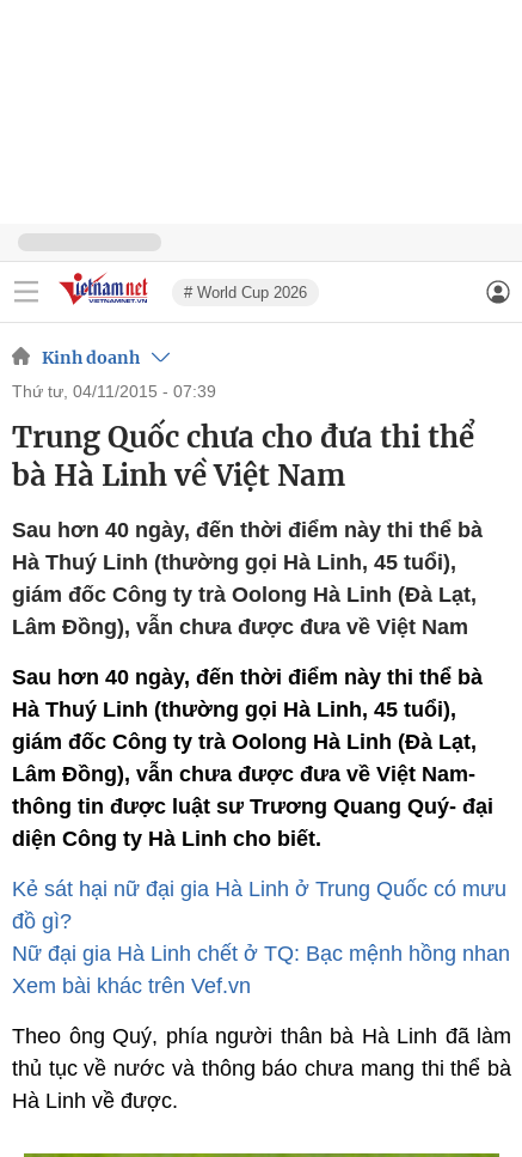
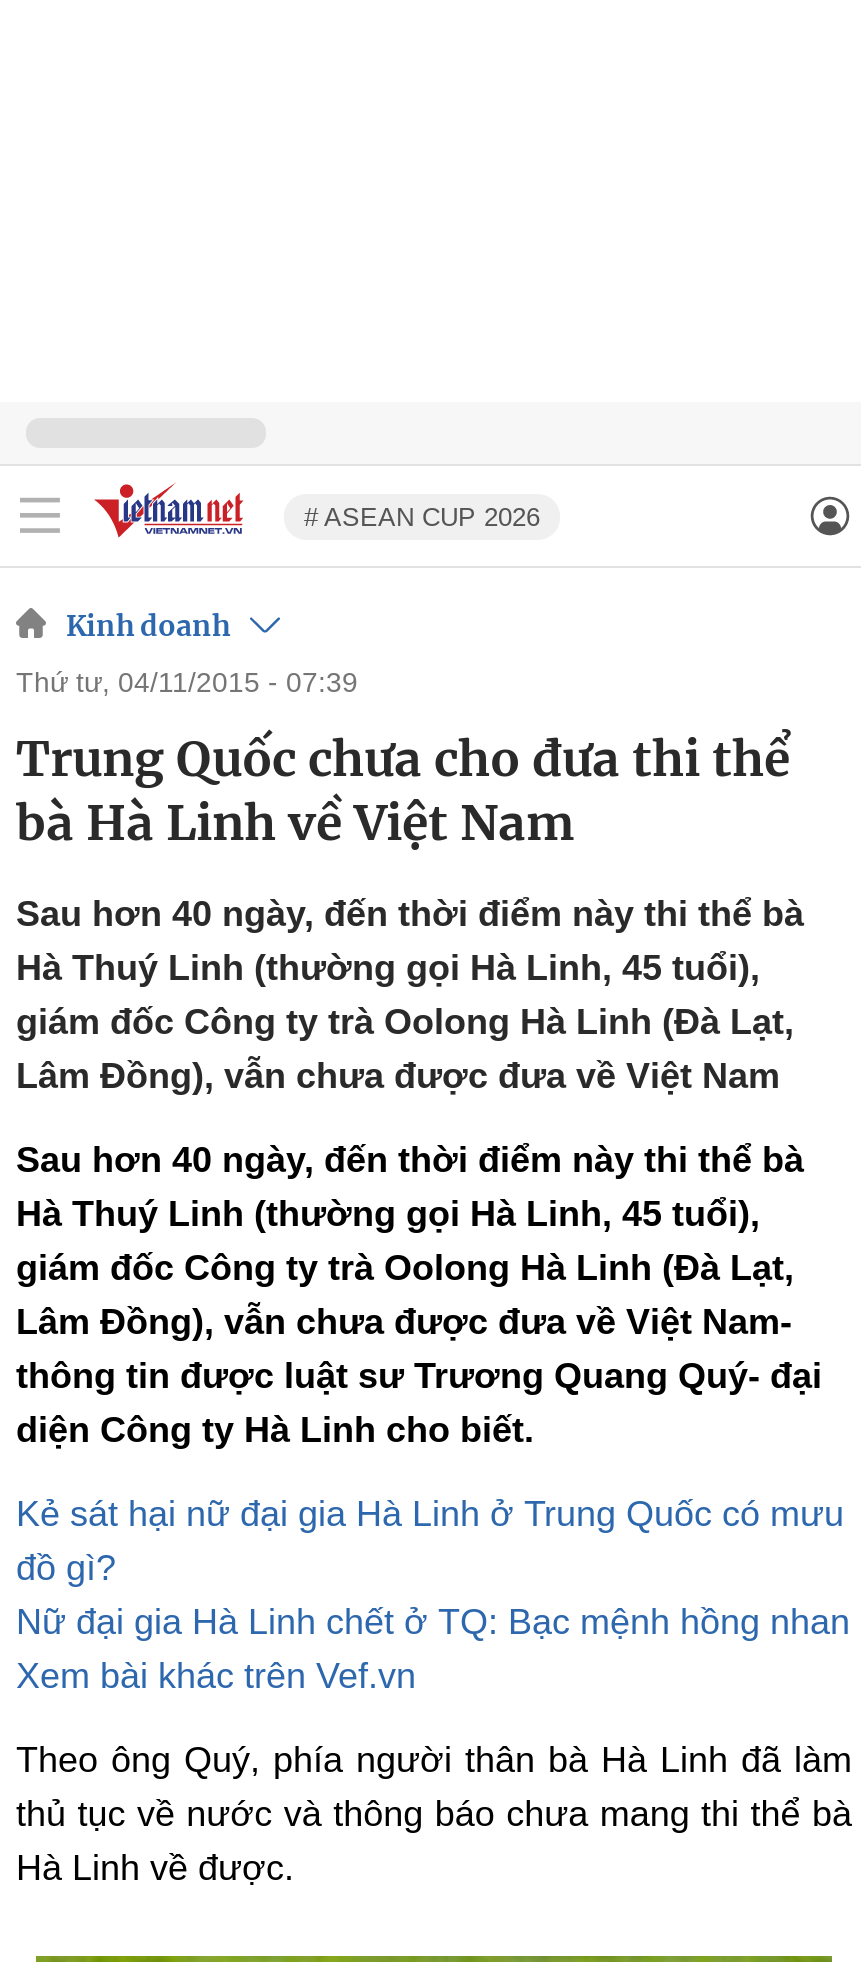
[184,283,307,301] # World Cup 2026 -> [304,501,540,531] # ASEAN CUP 2026

